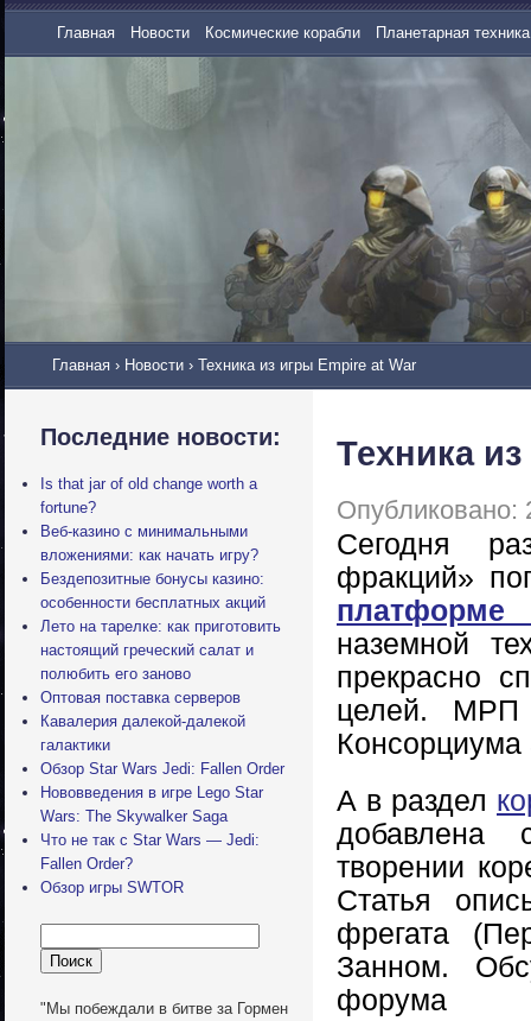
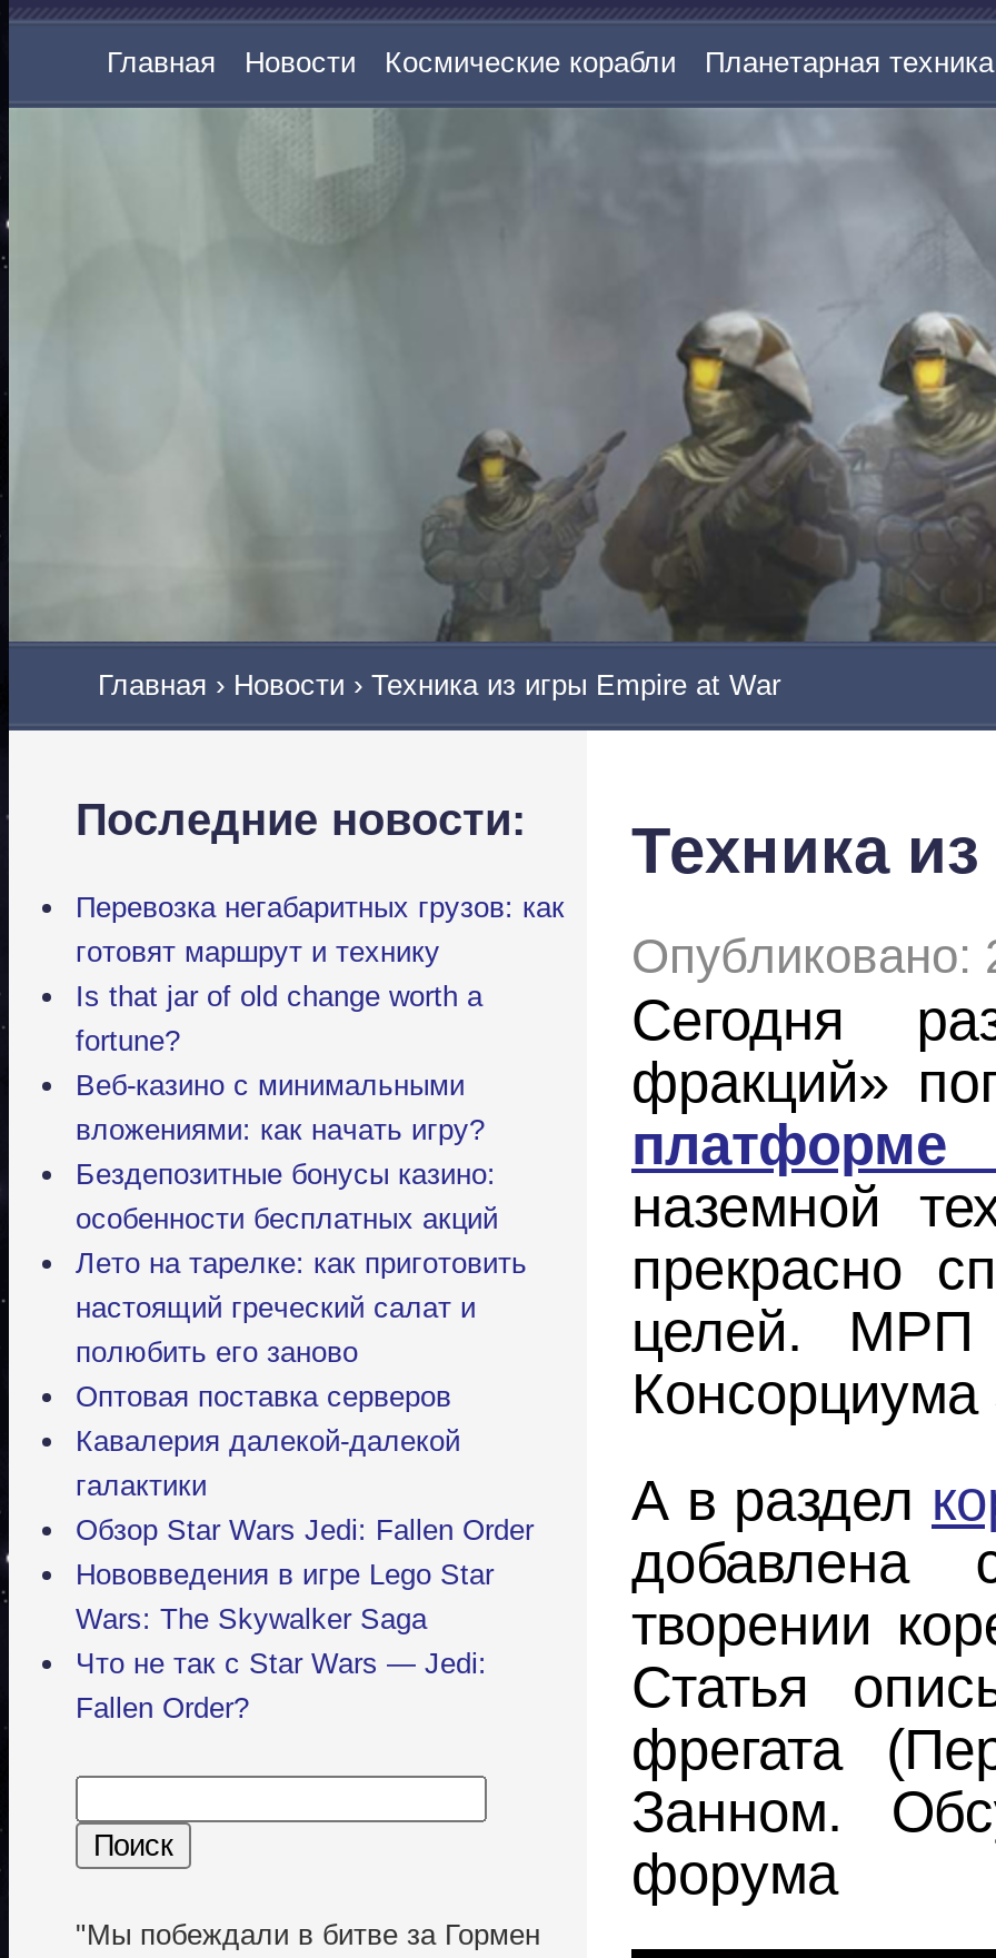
none -> [76,891,565,968] Перевозка негабаритных грузов: как | готовят маршрут и технику
moved [40,475,284,873] -> [76,980,534,1725]: Is that jar of old change worth a | fortune? | Веб-казино с минимальными | ... | Что не так с Star Wars — Jedi: | Fallen Order?
[40,879,184,896] Обзор игры SWTOR -> none

